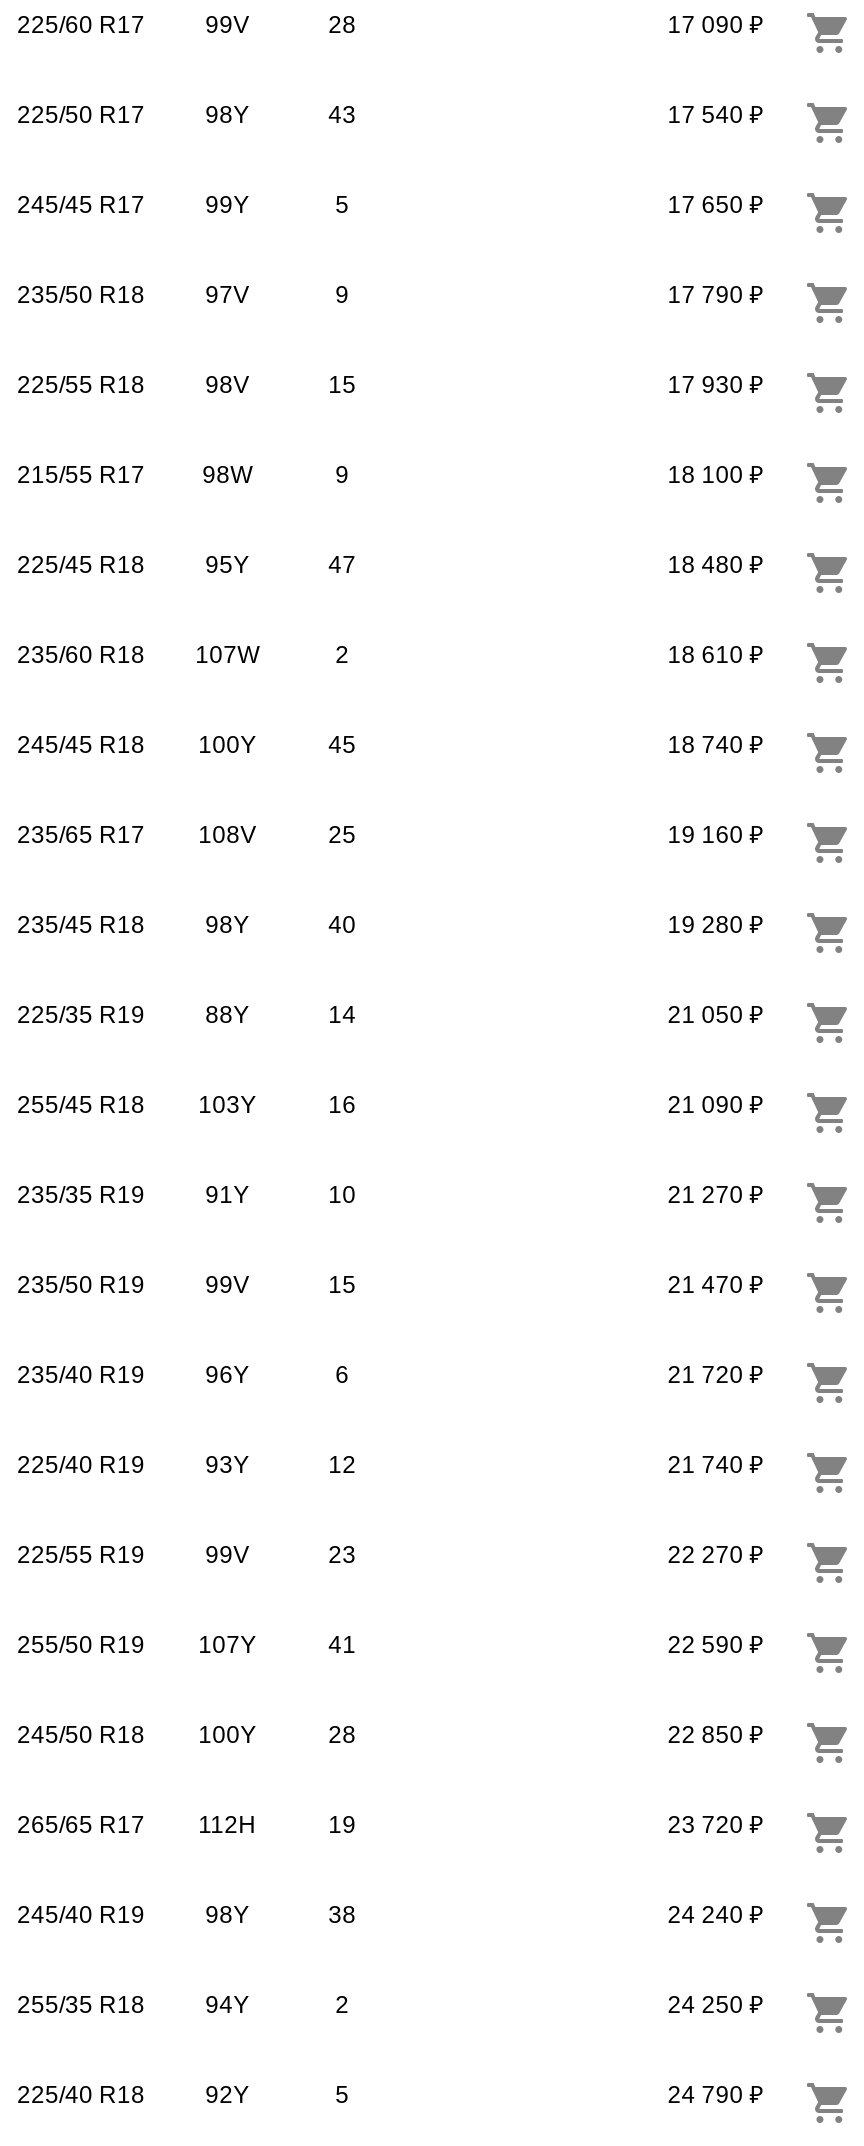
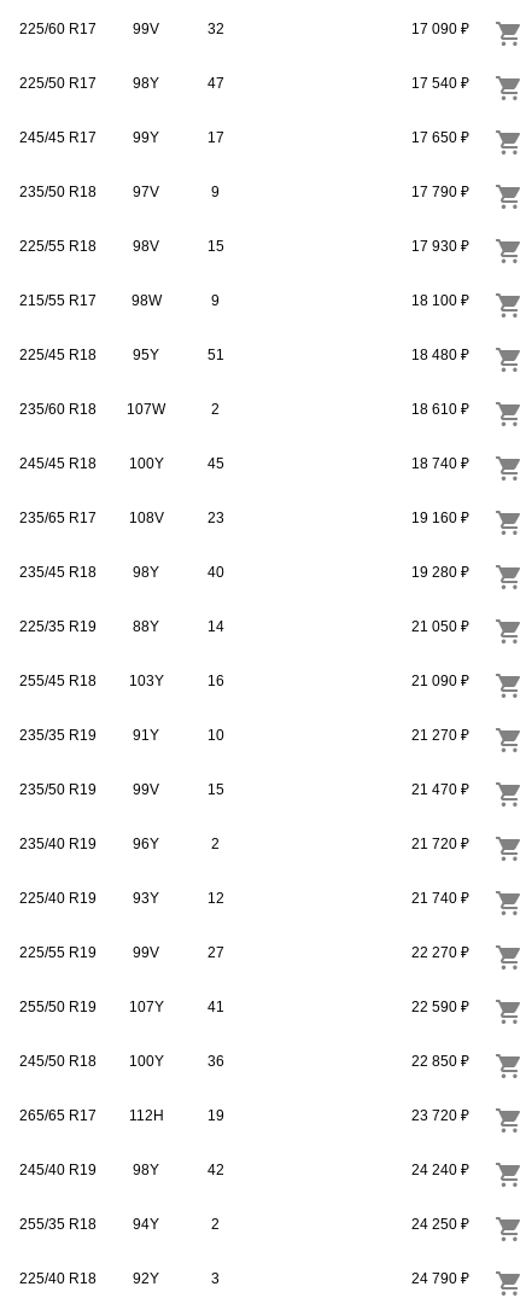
[328,11,356,39] 28 -> [207,21,224,37] 32
[328,101,356,129] 43 -> [207,75,224,92] 47
[335,191,349,219] 5 -> [207,129,224,146] 17
[328,551,356,579] 47 -> [207,347,224,363] 51
[328,821,356,849] 25 -> [207,510,224,526] 23
[335,1361,349,1389] 6 -> [211,836,220,852] 2
[328,1541,356,1569] 23 -> [207,944,224,961] 27
[328,1721,356,1749] 28 -> [207,1053,224,1070] 36
[328,1901,356,1929] 38 -> [207,1162,224,1178] 42
[335,2081,349,2109] 5 -> [211,1270,220,1287] 3

